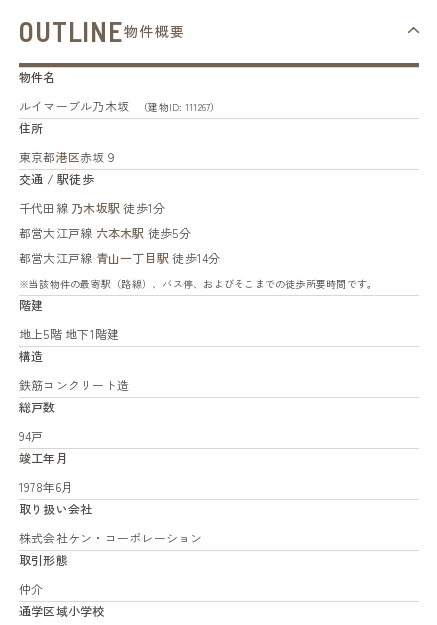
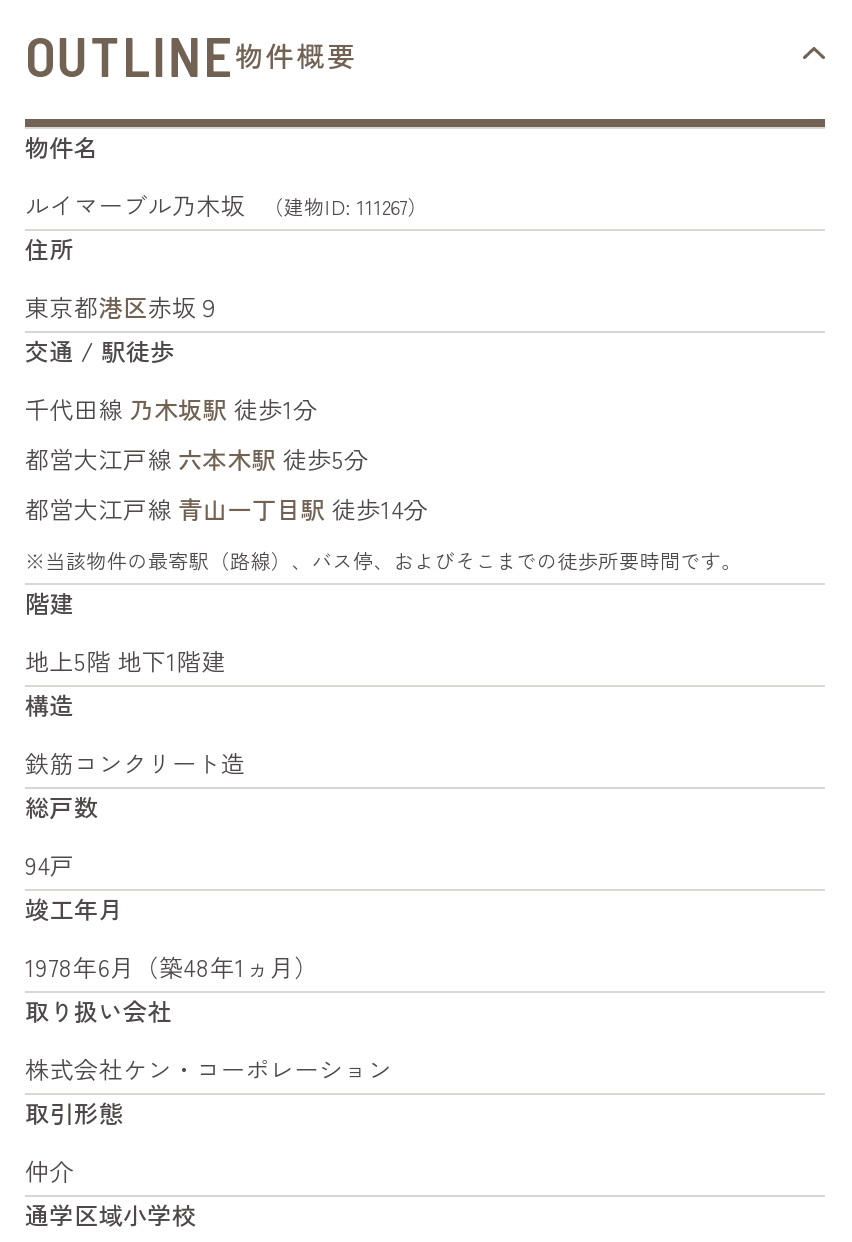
[19,478,74,495] 1978年6月 -> [25,949,319,983] 1978年6月（築48年1ヵ月）

